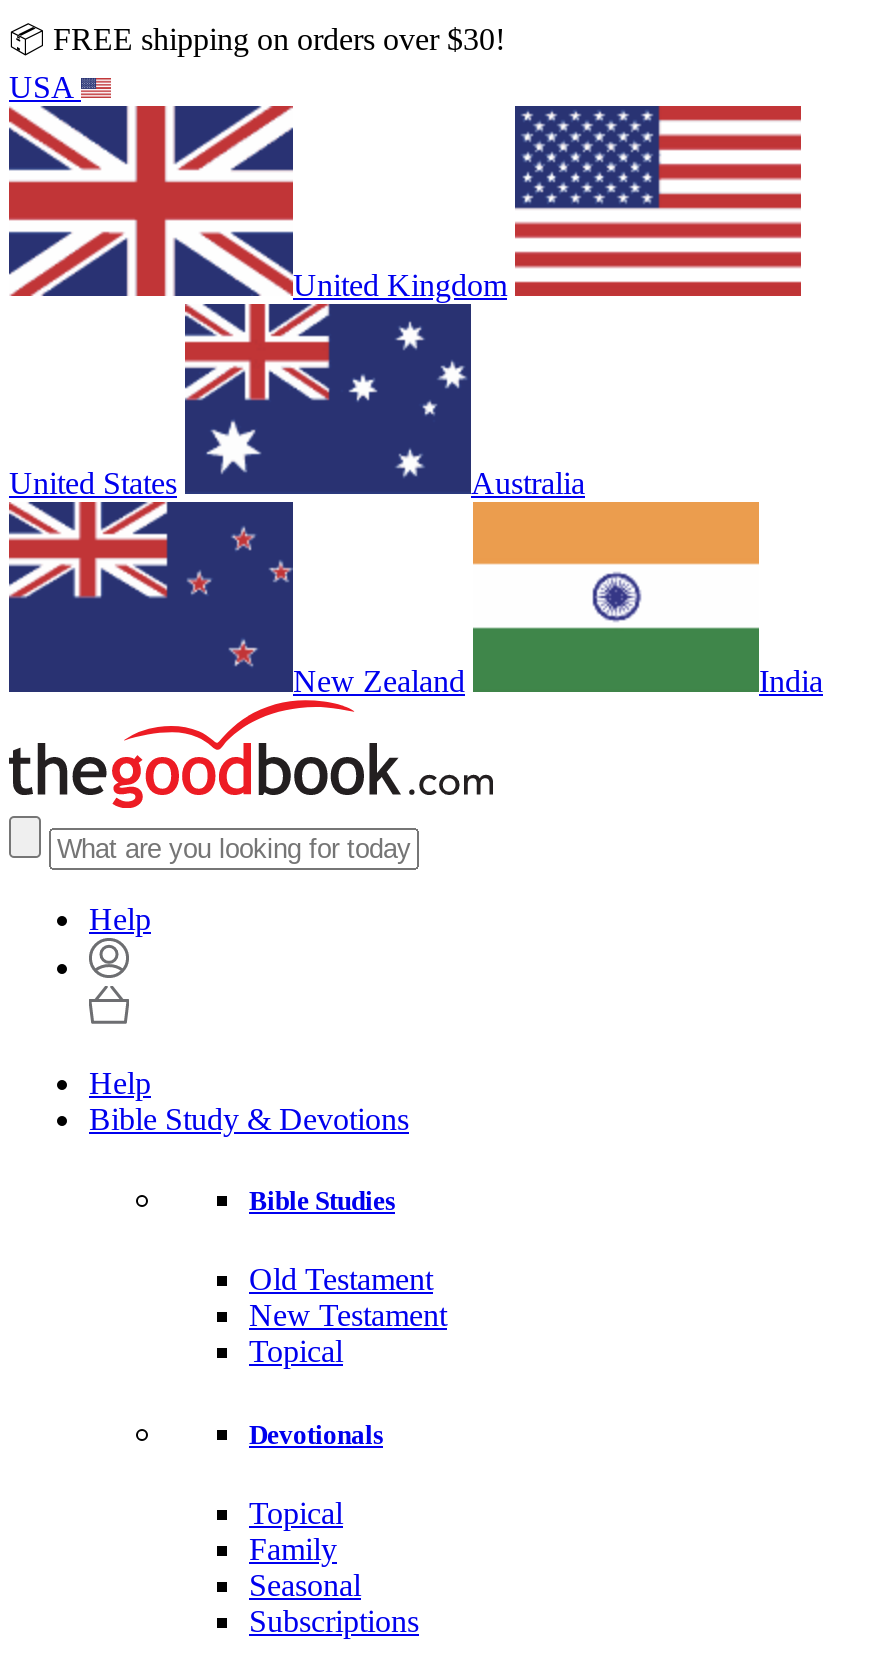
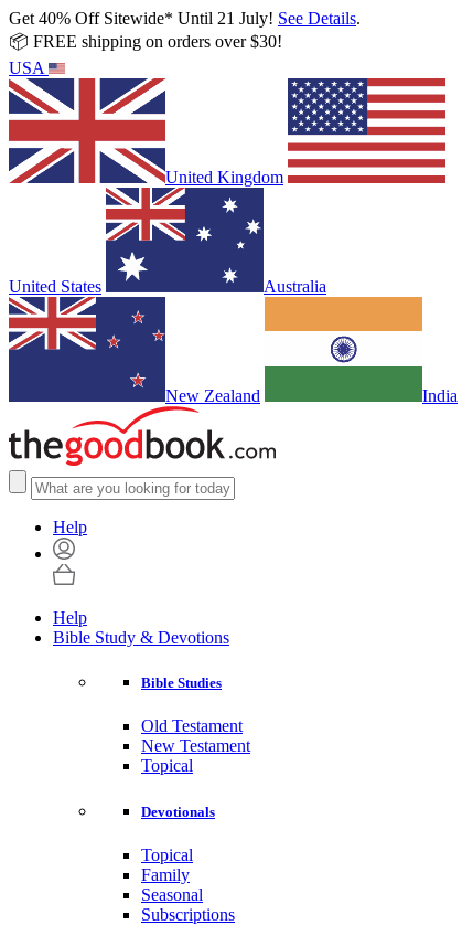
none -> [9,9,361,28] Get 40% Off Sitewide* Until 21 July! See Details.

